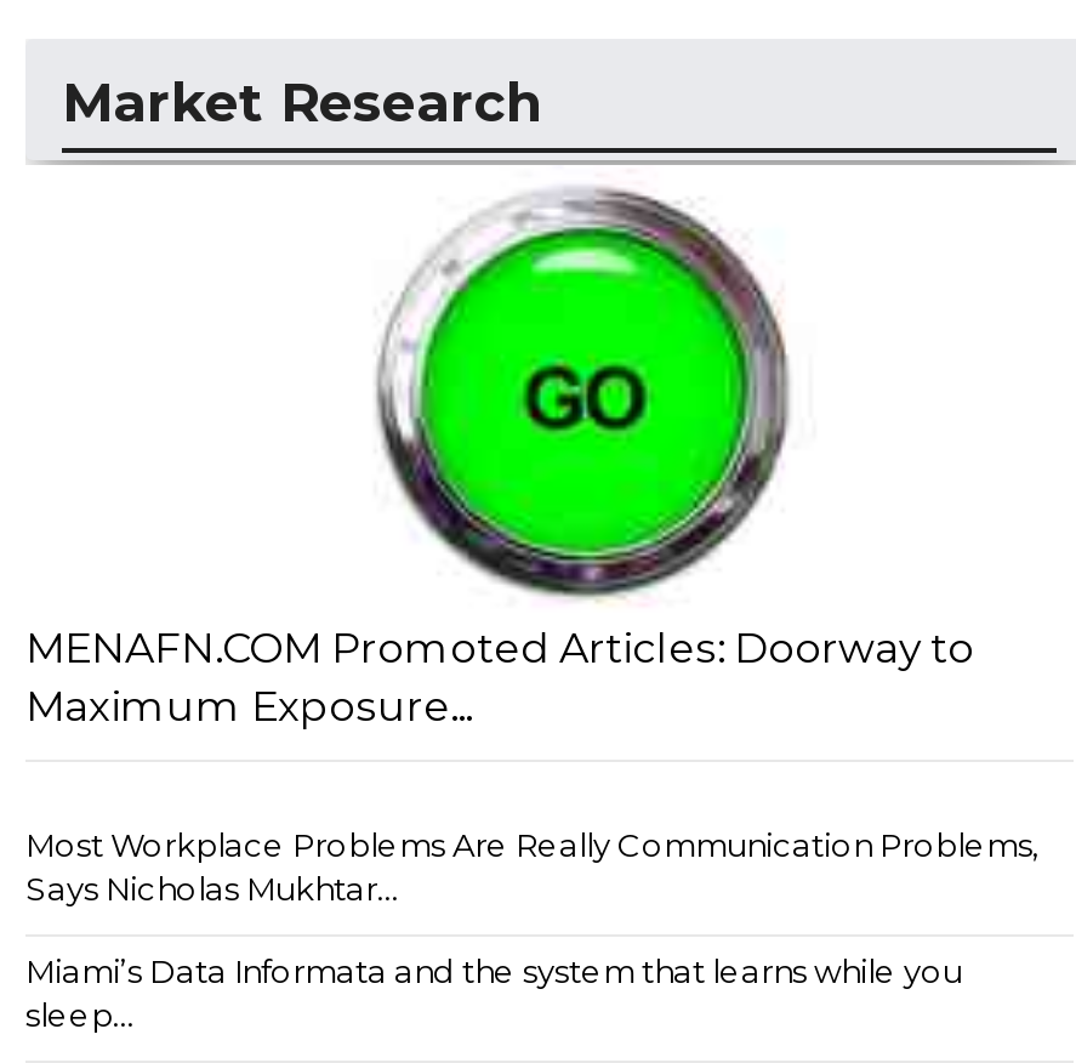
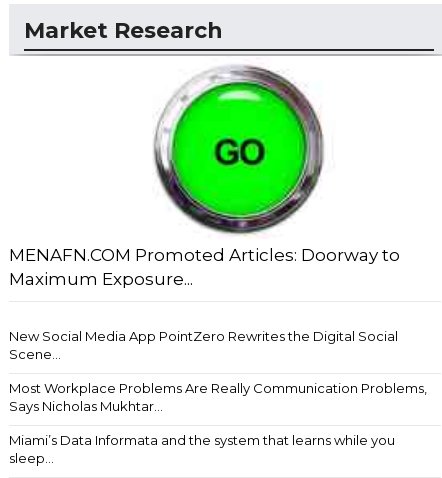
none -> [9,328,398,362] New Social Media App PointZero Rewrites the Digital Social | Scene...

